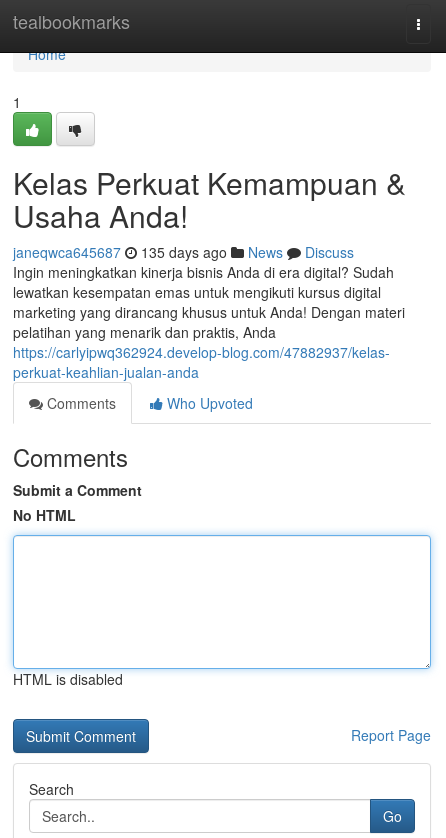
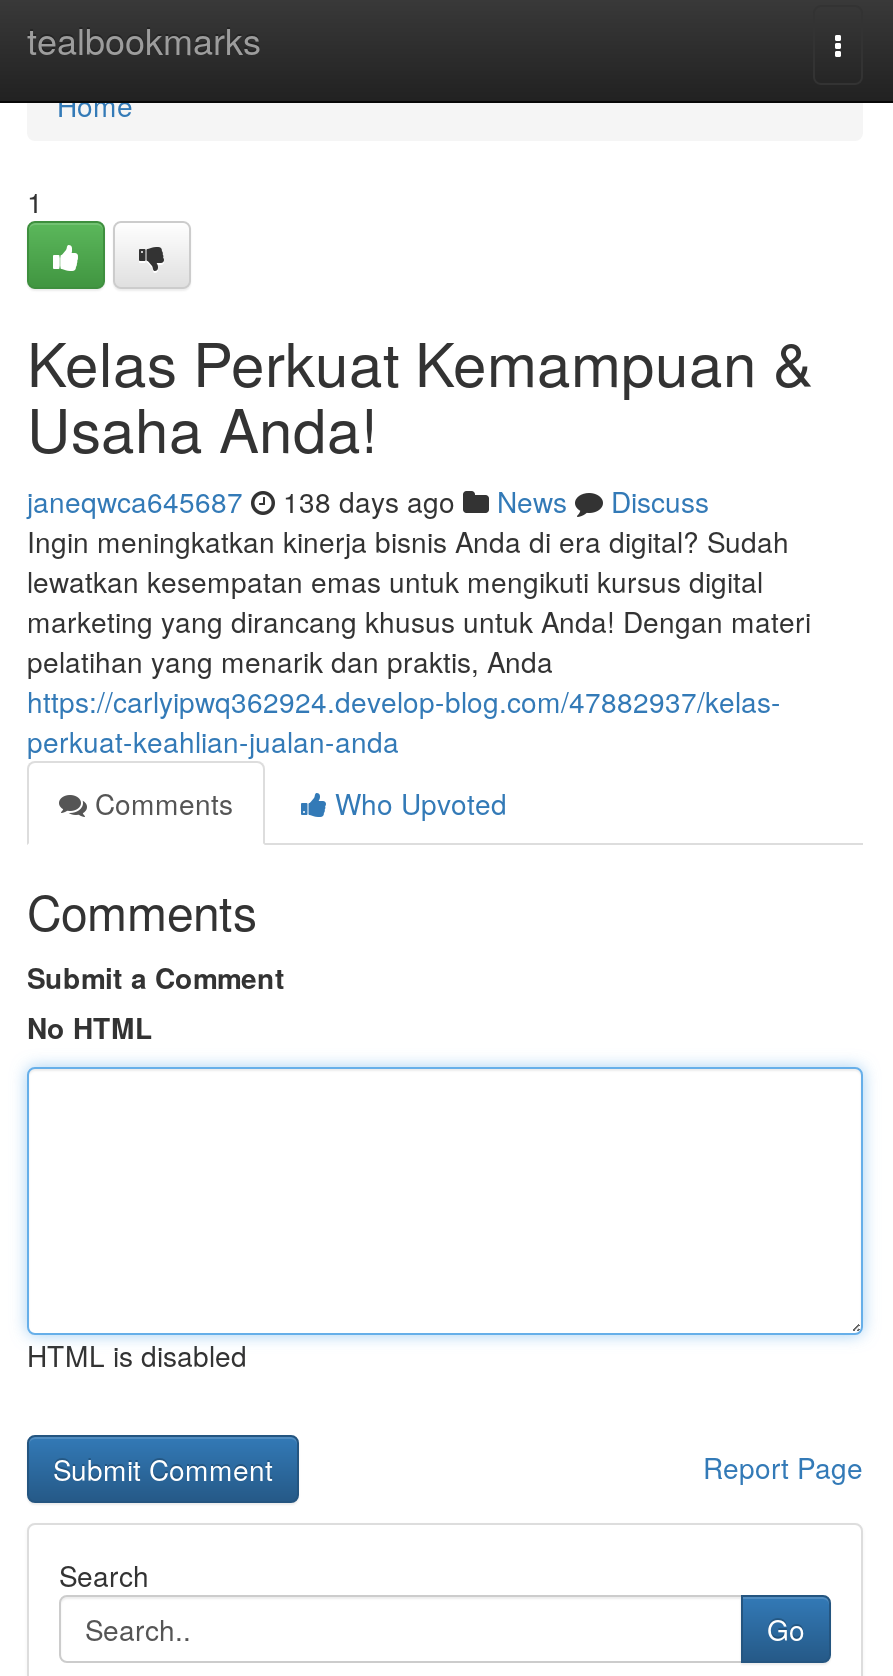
[13,242,354,262] janeqwca645687 135 days ago News Discuss -> [27,481,709,521] janeqwca645687 138 days ago News Discuss

